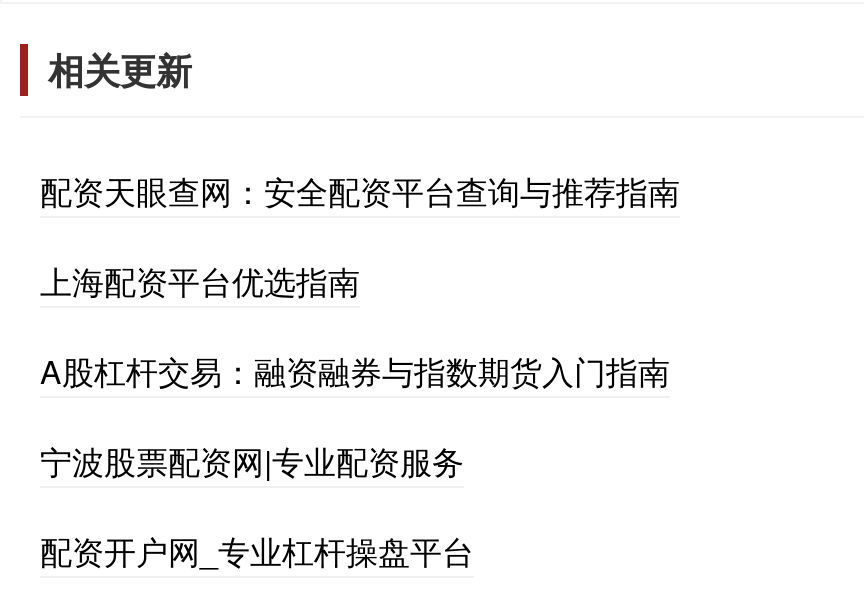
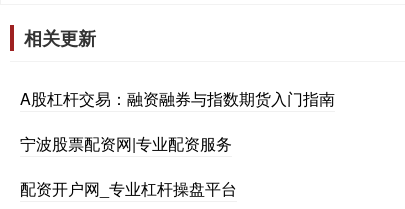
[40,168,680,304] 配资天眼查网：安全配资平台查询与推荐指南 | 上海配资平台优选指南 -> none

